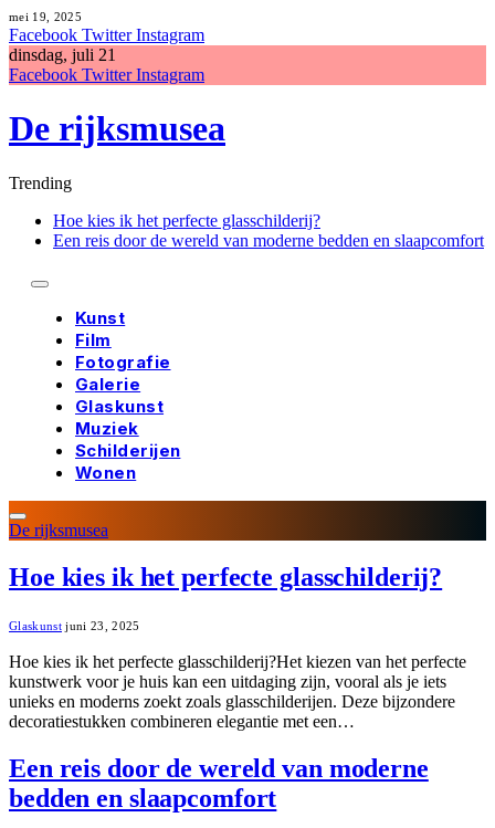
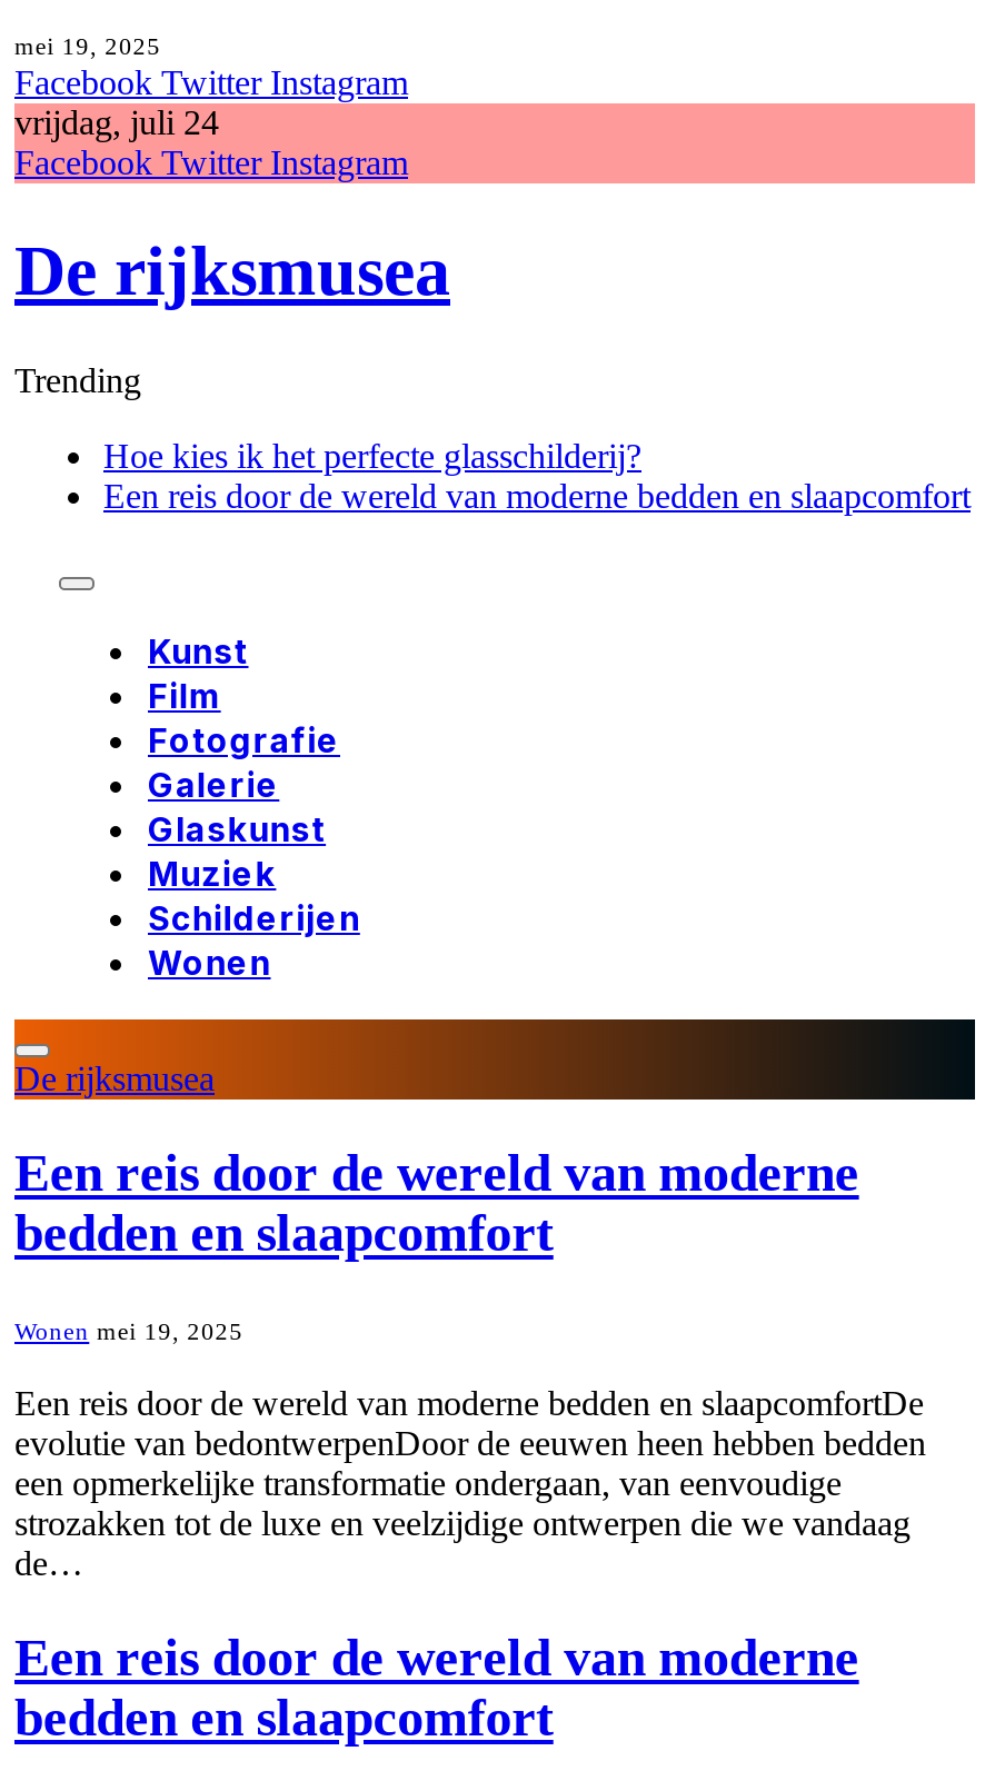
[9,45,116,64] dinsdag, juli 21 -> [14,103,219,141] vrijdag, juli 24
[9,562,442,591] Hoe kies ik het perfecte glasschilderij? -> [14,1144,859,1261] Een reis door de wereld van moderne | bedden en slaapcomfort
[9,619,140,632] Glaskunst juni 23, 2025 -> [14,1317,243,1343] Wonen mei 19, 2025
[9,652,466,730] Hoe kies ik het perfecte glasschilderij?Het kiezen van het perfecte | kunstwerk voor je huis kan een uitdaging zijn, vooral als je iets | unieks en moderns zoekt zoals glasschilderijen. Deze bijzondere | decoratiestukken combineren elegantie met een… -> [14,1383,926,1581] Een reis door de wereld van moderne bedden en slaapcomfortDe | evolutie van bedontwerpenDoor de eeuwen heen hebben bedden | een opmerkelijke transformatie ondergaan, van eenvoudige | strozakken tot de luxe en veelzijdige ontwerpen die we vandaag | de…

